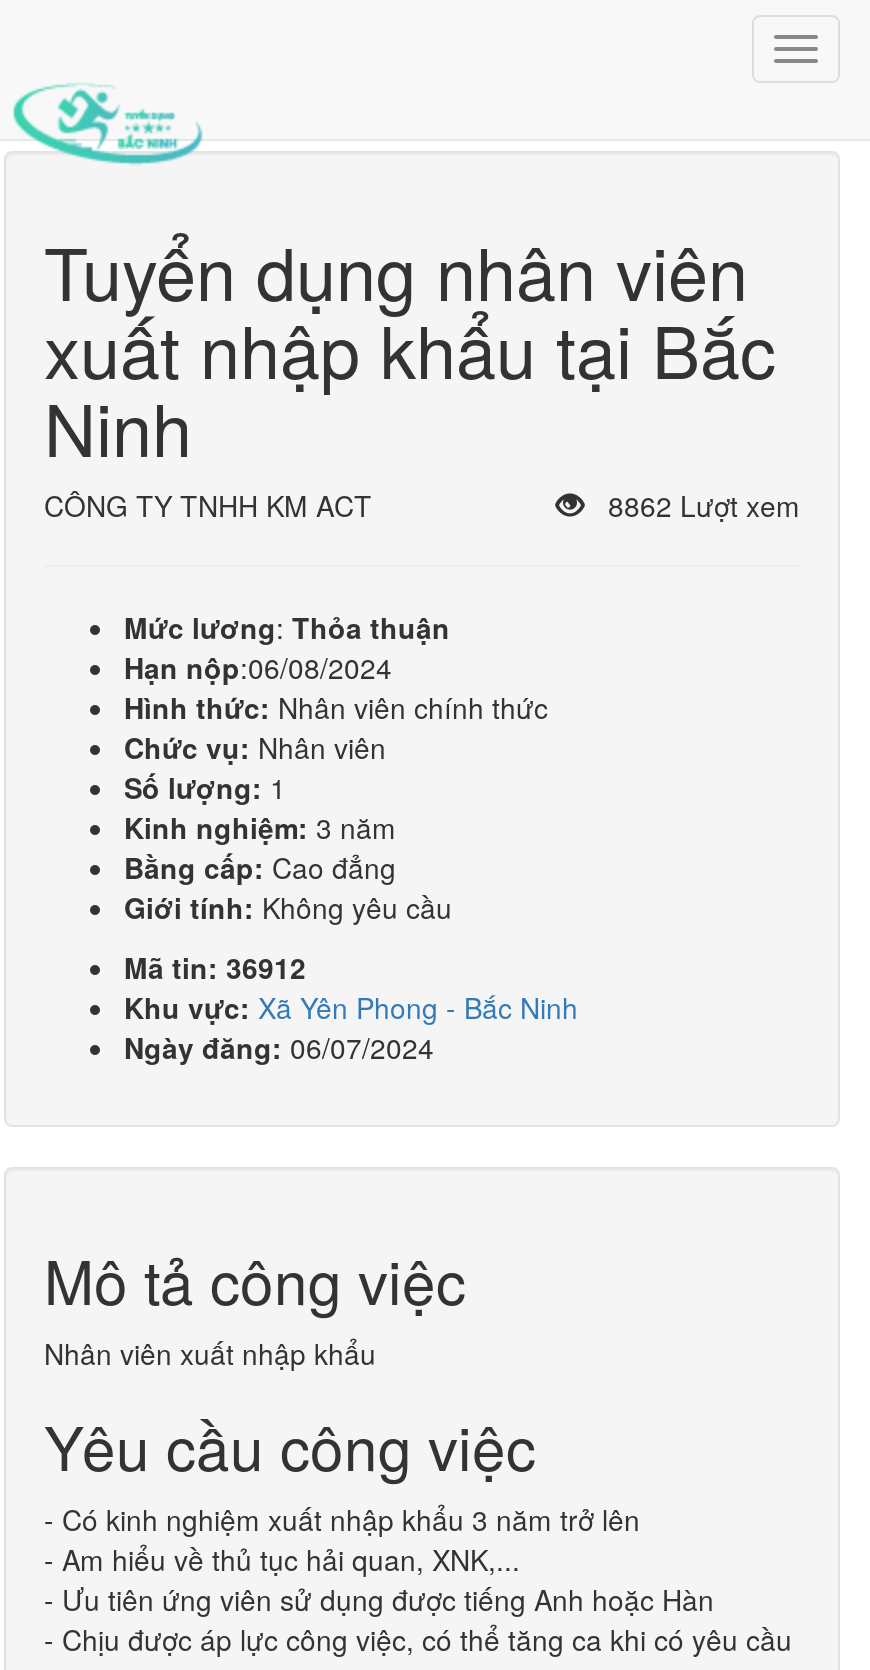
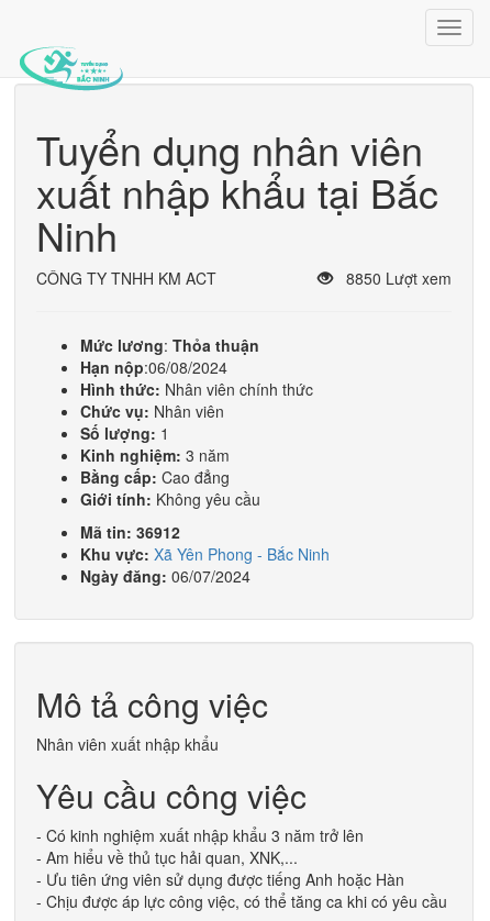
[608,485,800,525] 8862 Lượt xem -> [346,267,452,289] 8850 Lượt xem

